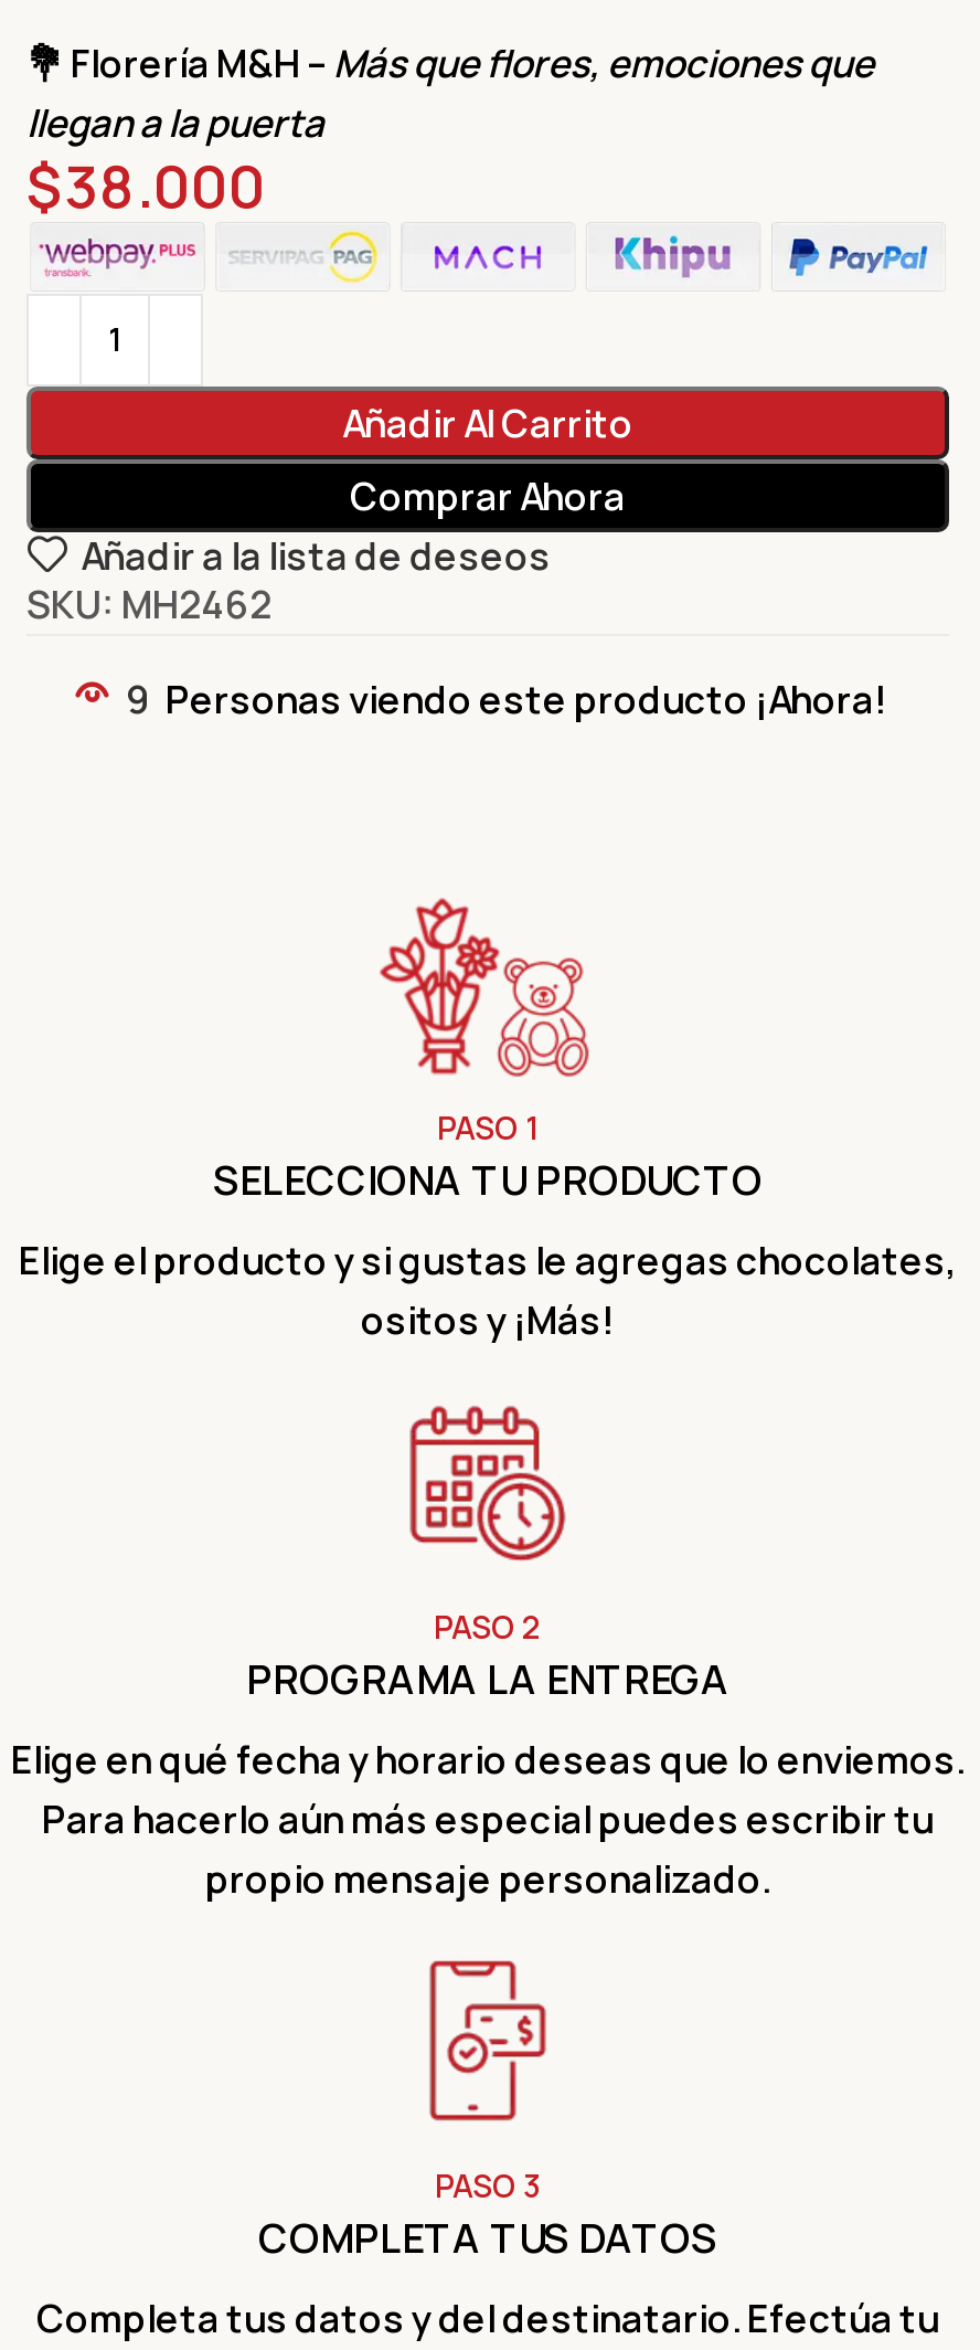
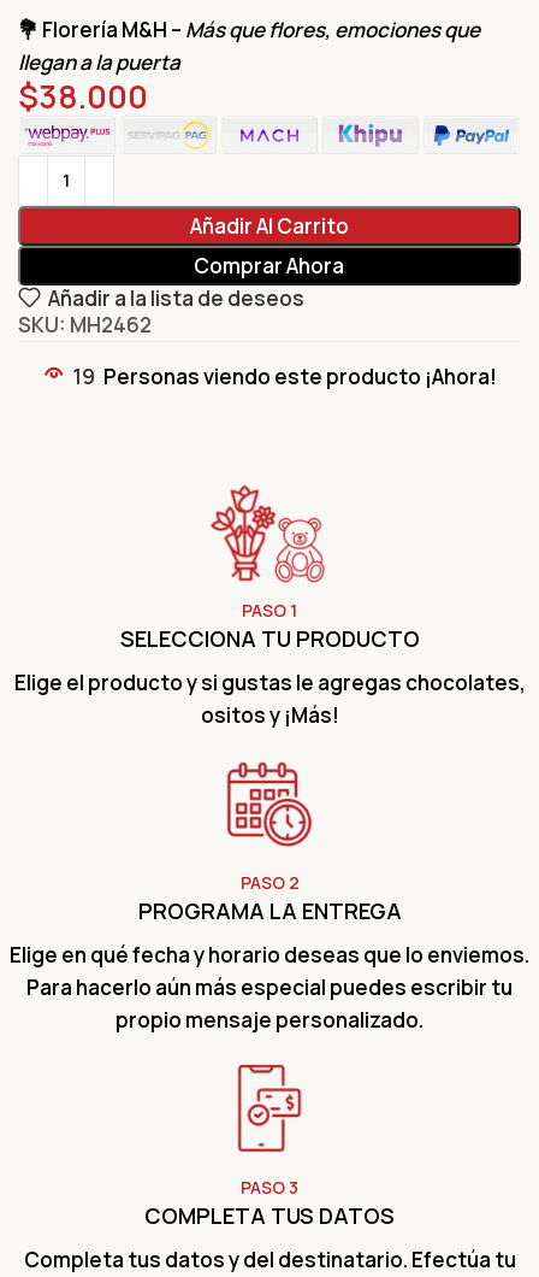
[126,674,887,725] 9 Personas viendo este producto ¡Ahora! -> [72,363,497,391] 19 Personas viendo este producto ¡Ahora!

